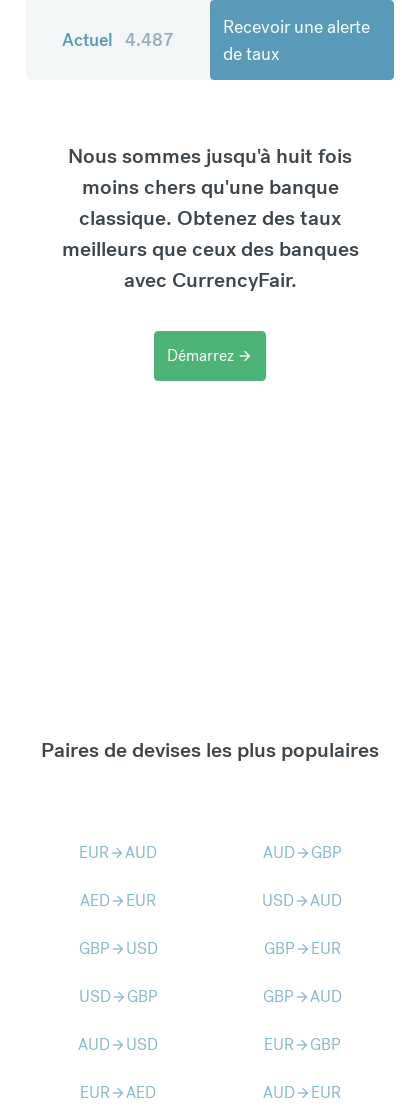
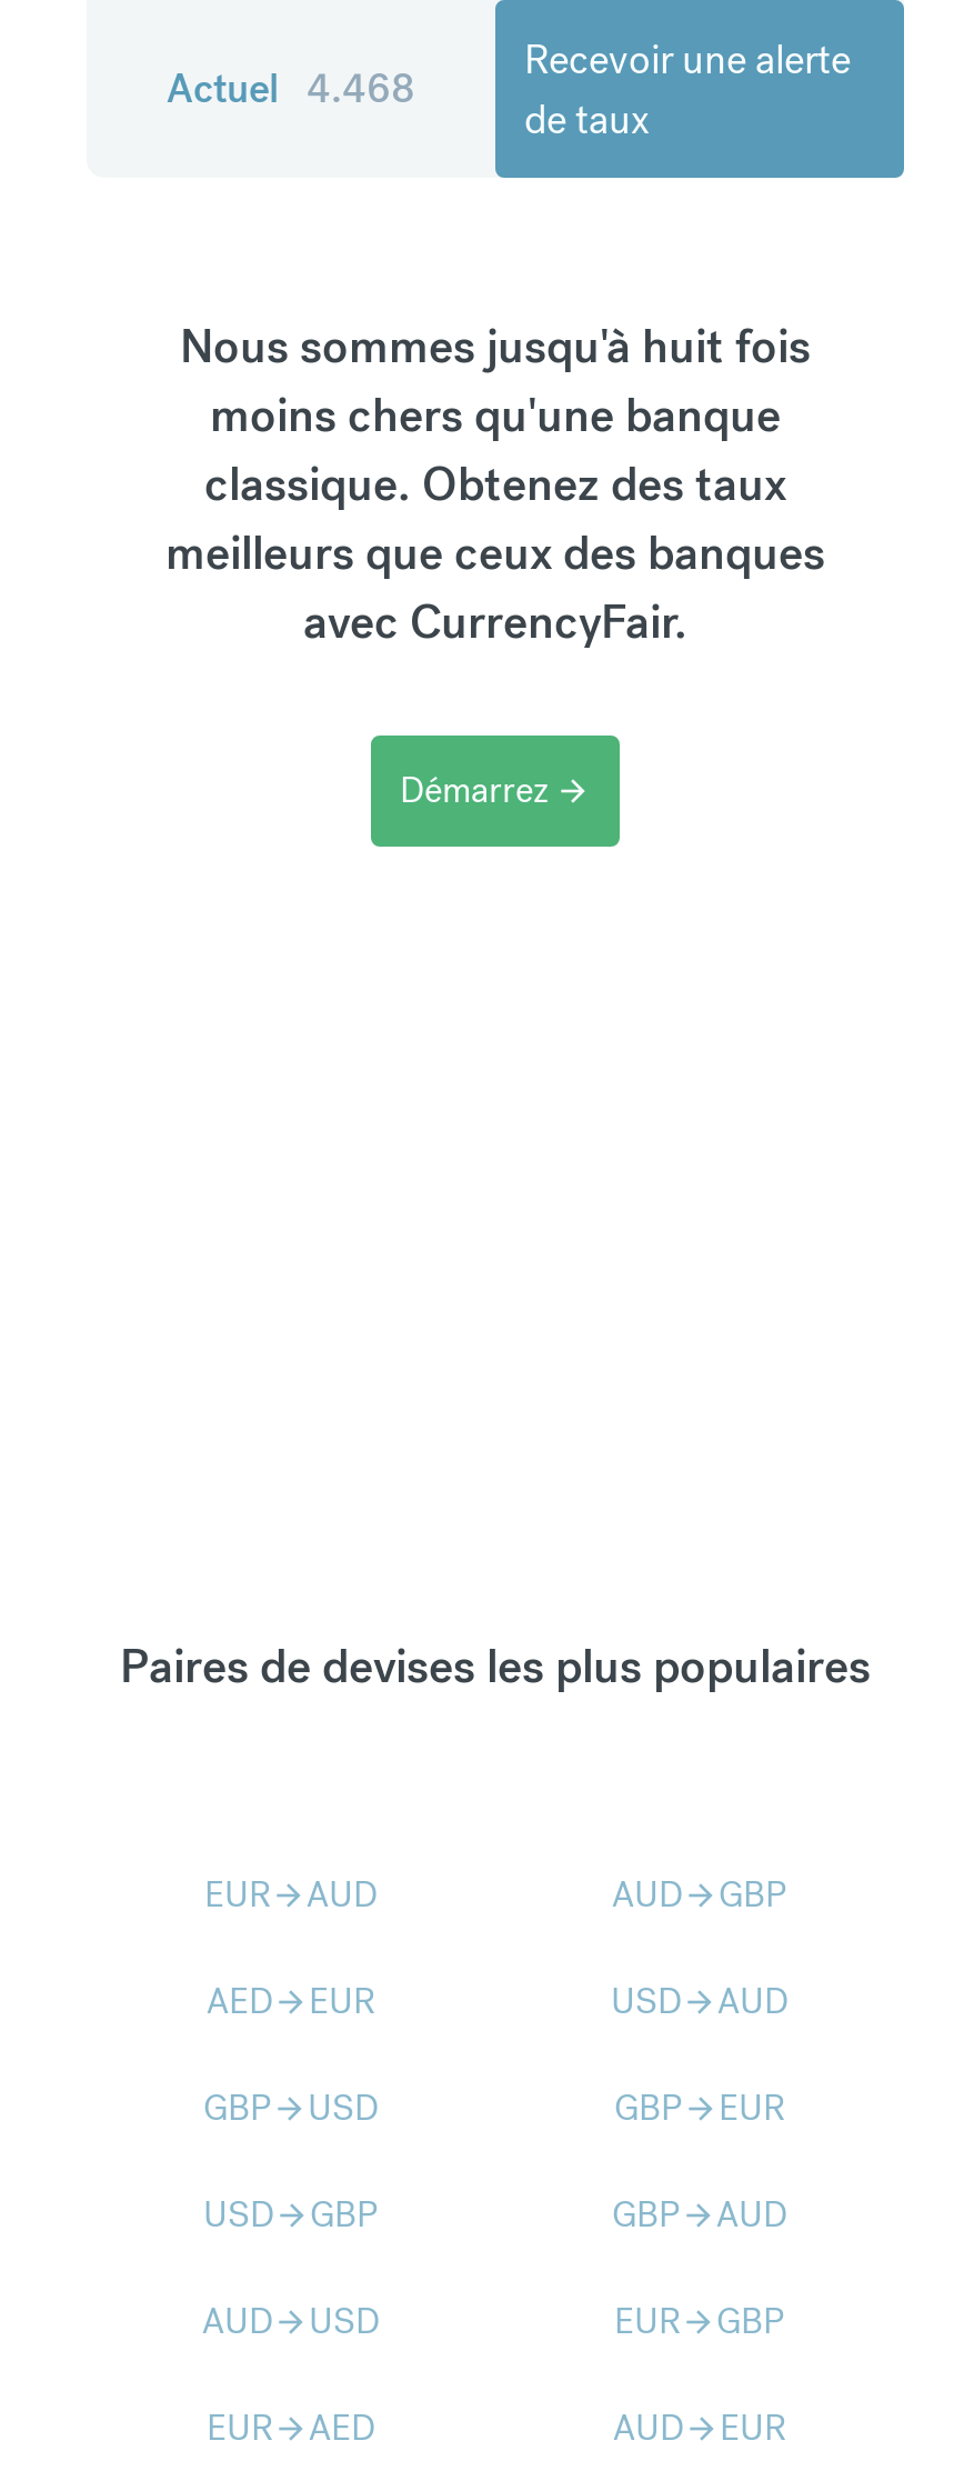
[62,28,174,51] Actuel 4.487 -> [167,63,415,114] Actuel 4.468

